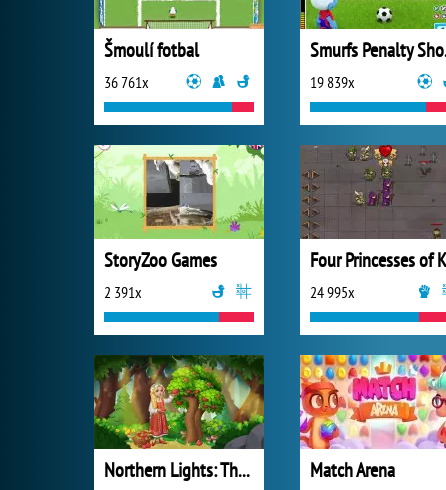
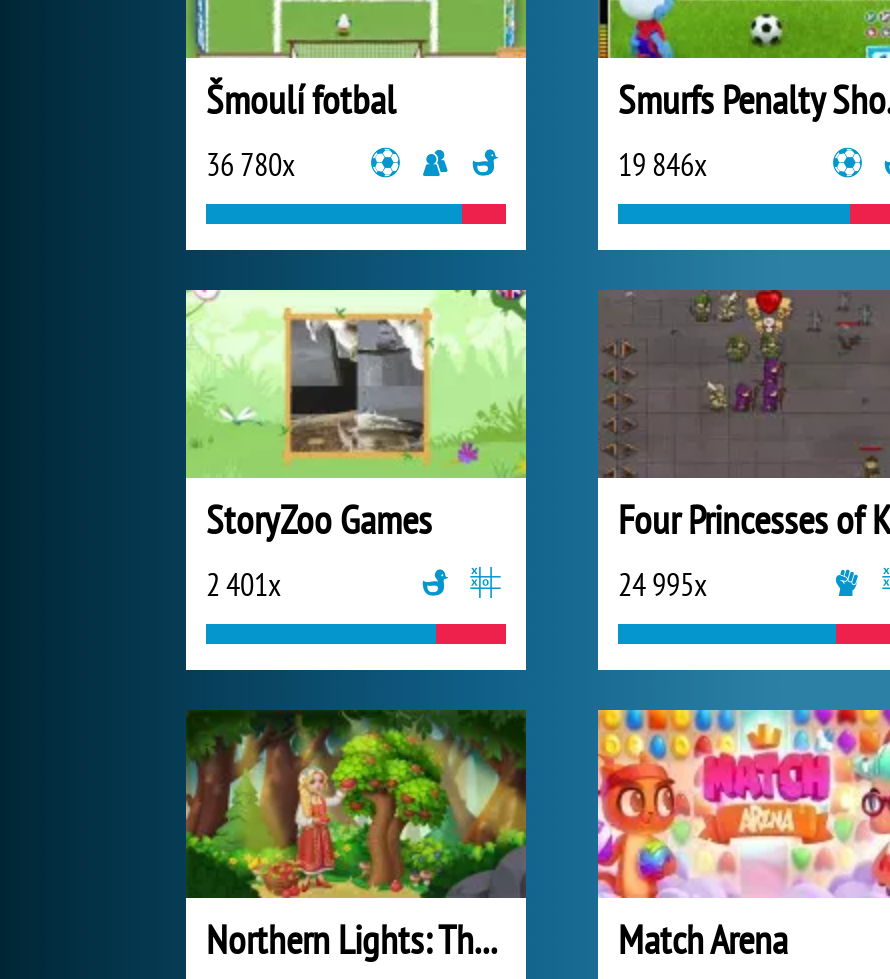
[104,72,149,92] 36 761x -> [206,144,296,184] 36 780x
[310,72,355,92] 19 839x -> [618,144,708,184] 19 846x
[104,282,142,302] 2 391x -> [206,564,282,604] 2 401x

